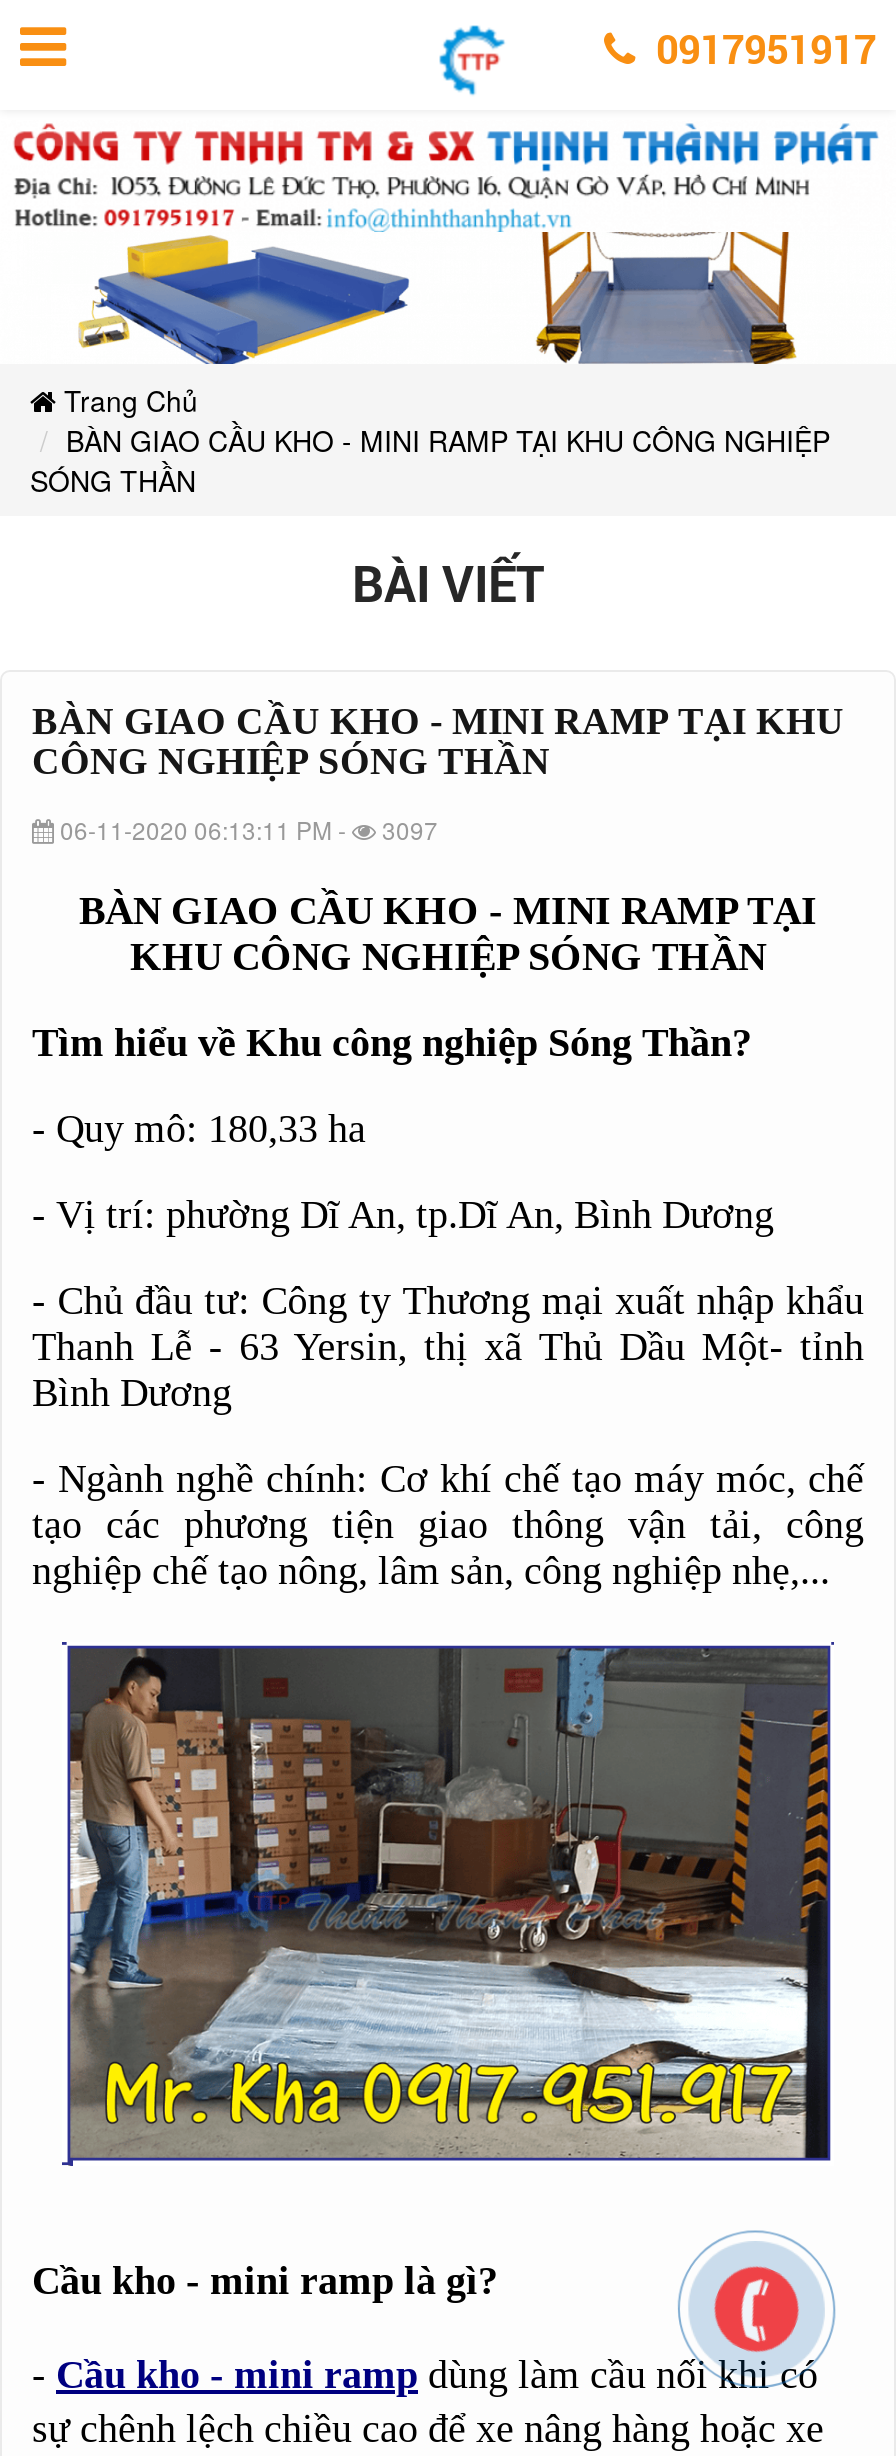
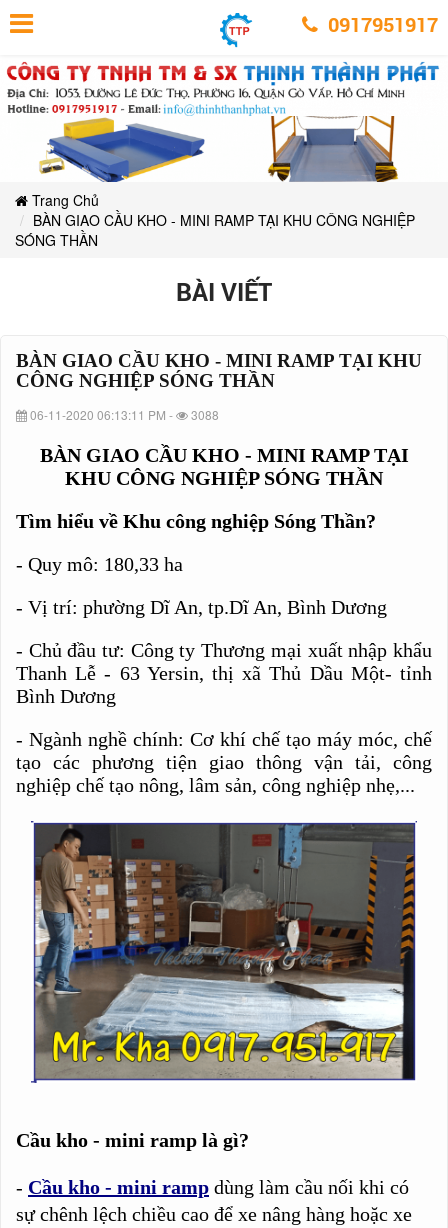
[376,811,438,845] 3097 -> [188,406,219,423] 3088
[676,2230,836,2348] [image] -> none

